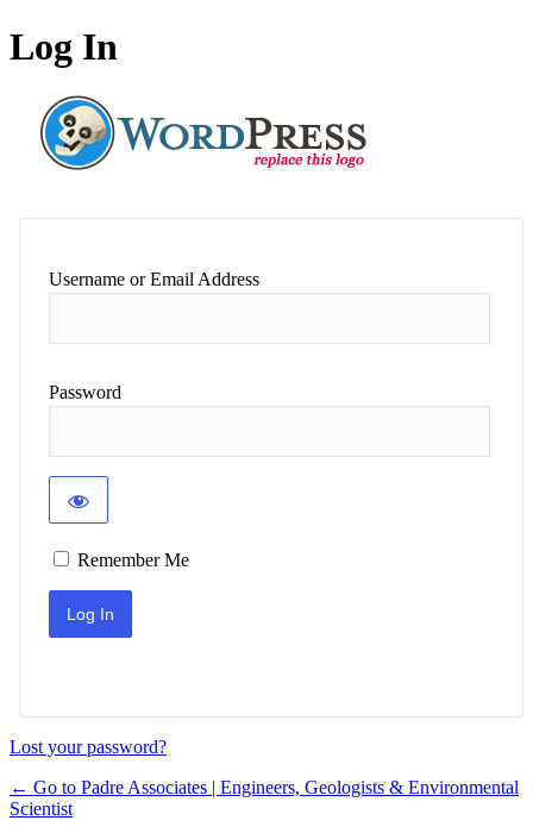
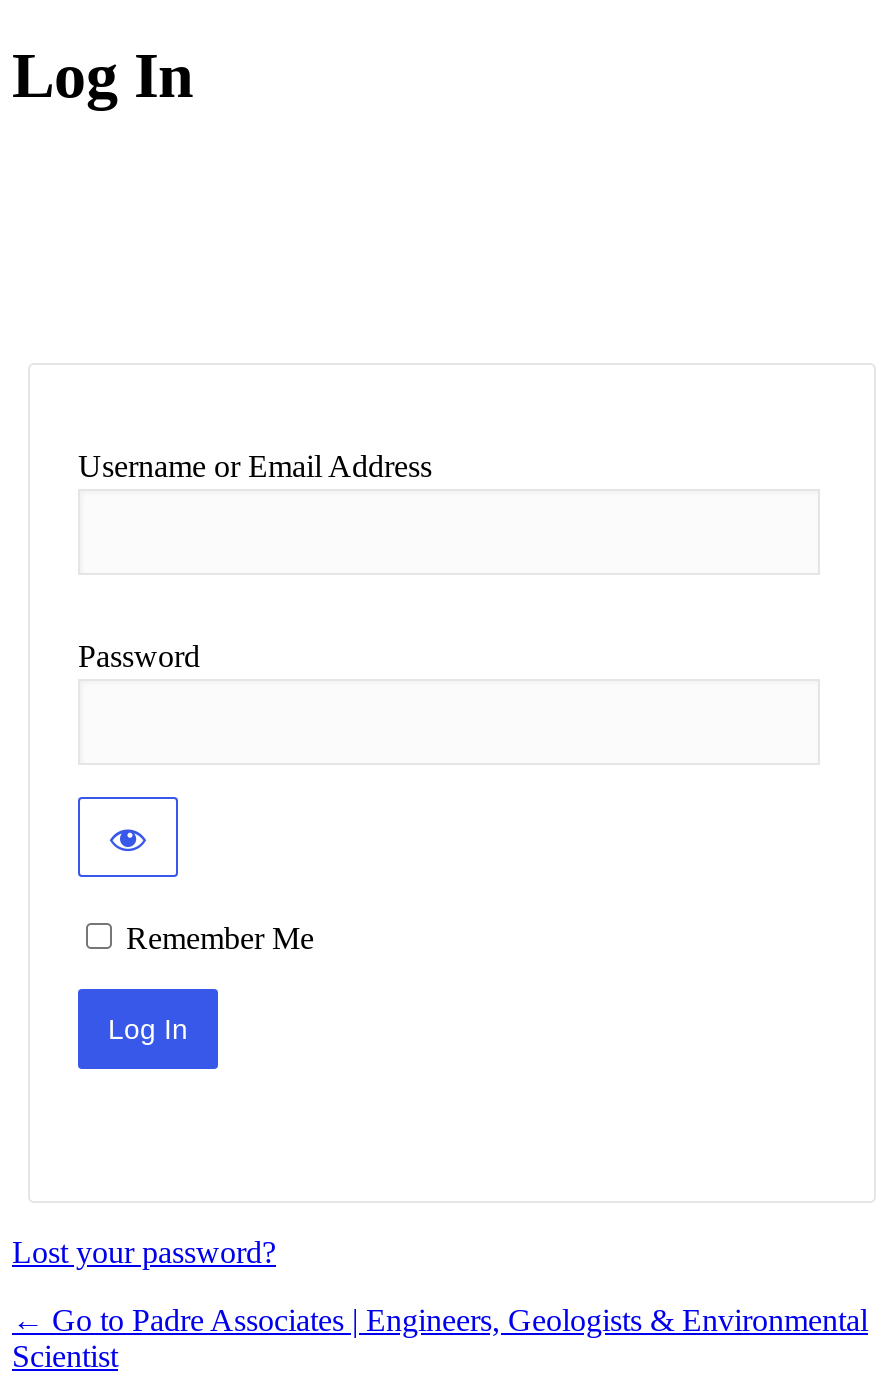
[39,94,368,171] [image] -> none

